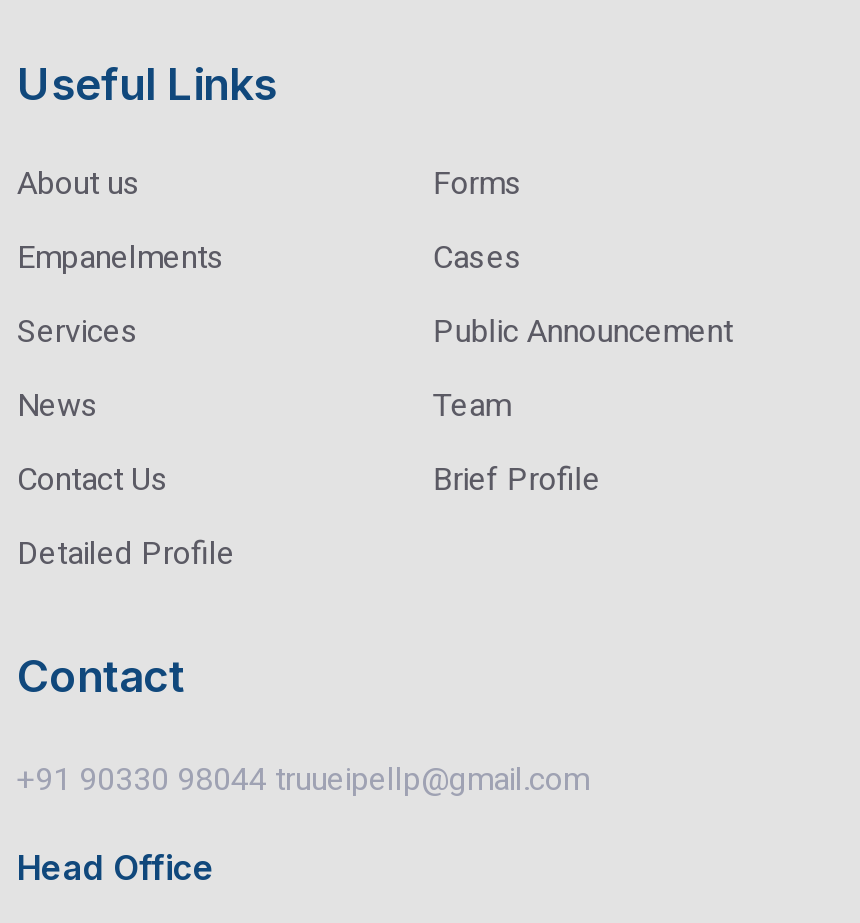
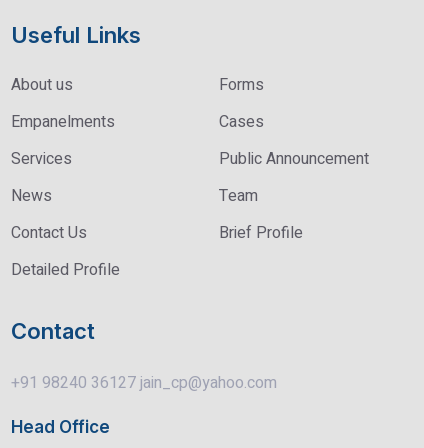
[17,755,589,803] +91 90330 98044 truueipellp@gmail.com -> [11,371,277,395] +91 98240 36127 jain_cp@yahoo.com

